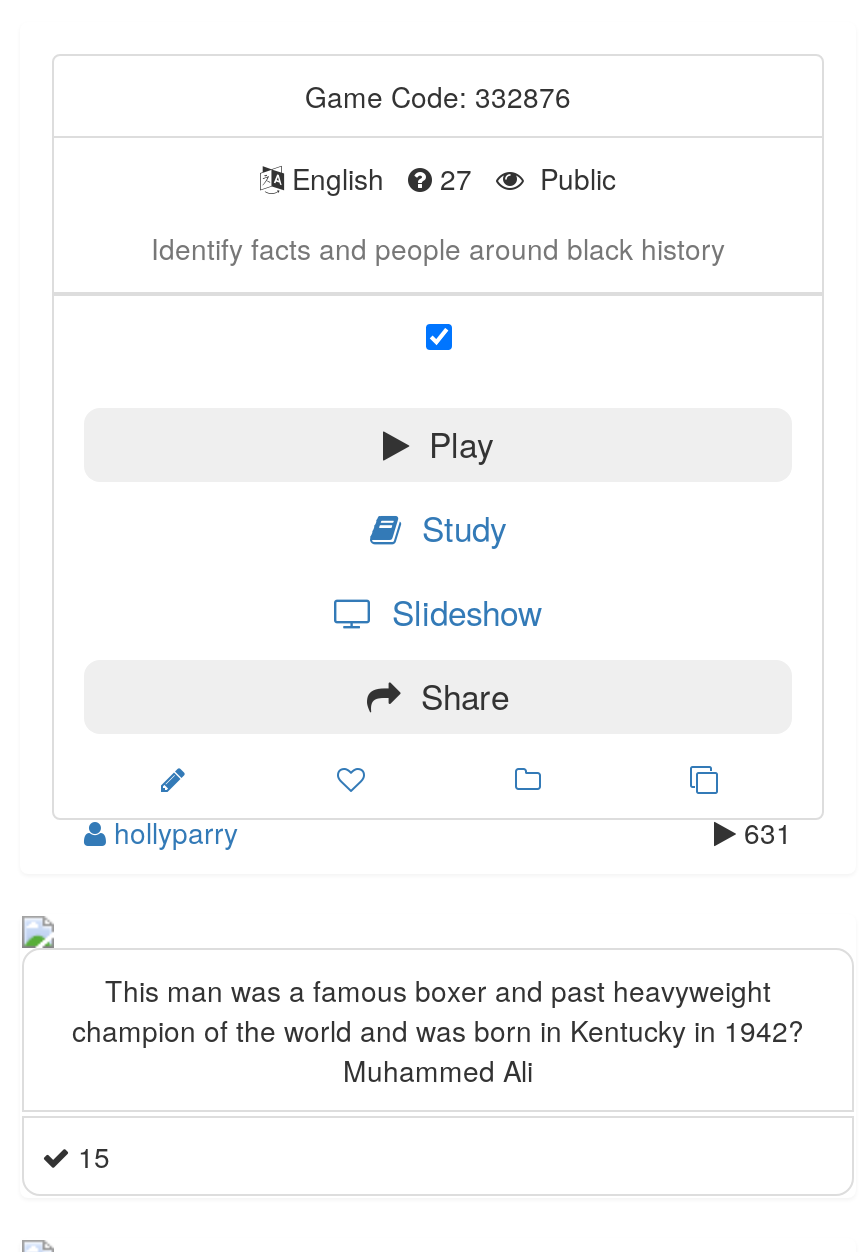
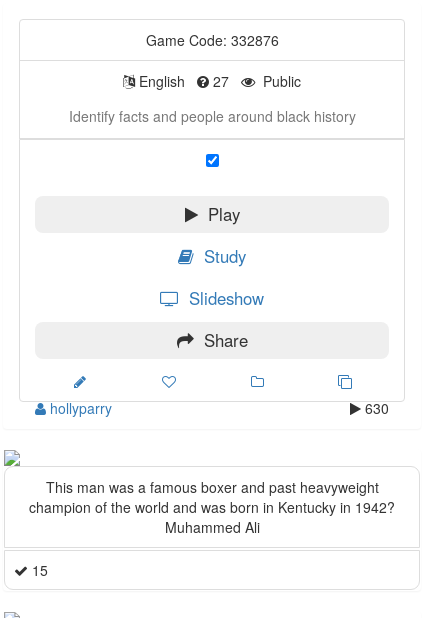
[736,812,792,852] 631 -> [361,398,389,418] 630

